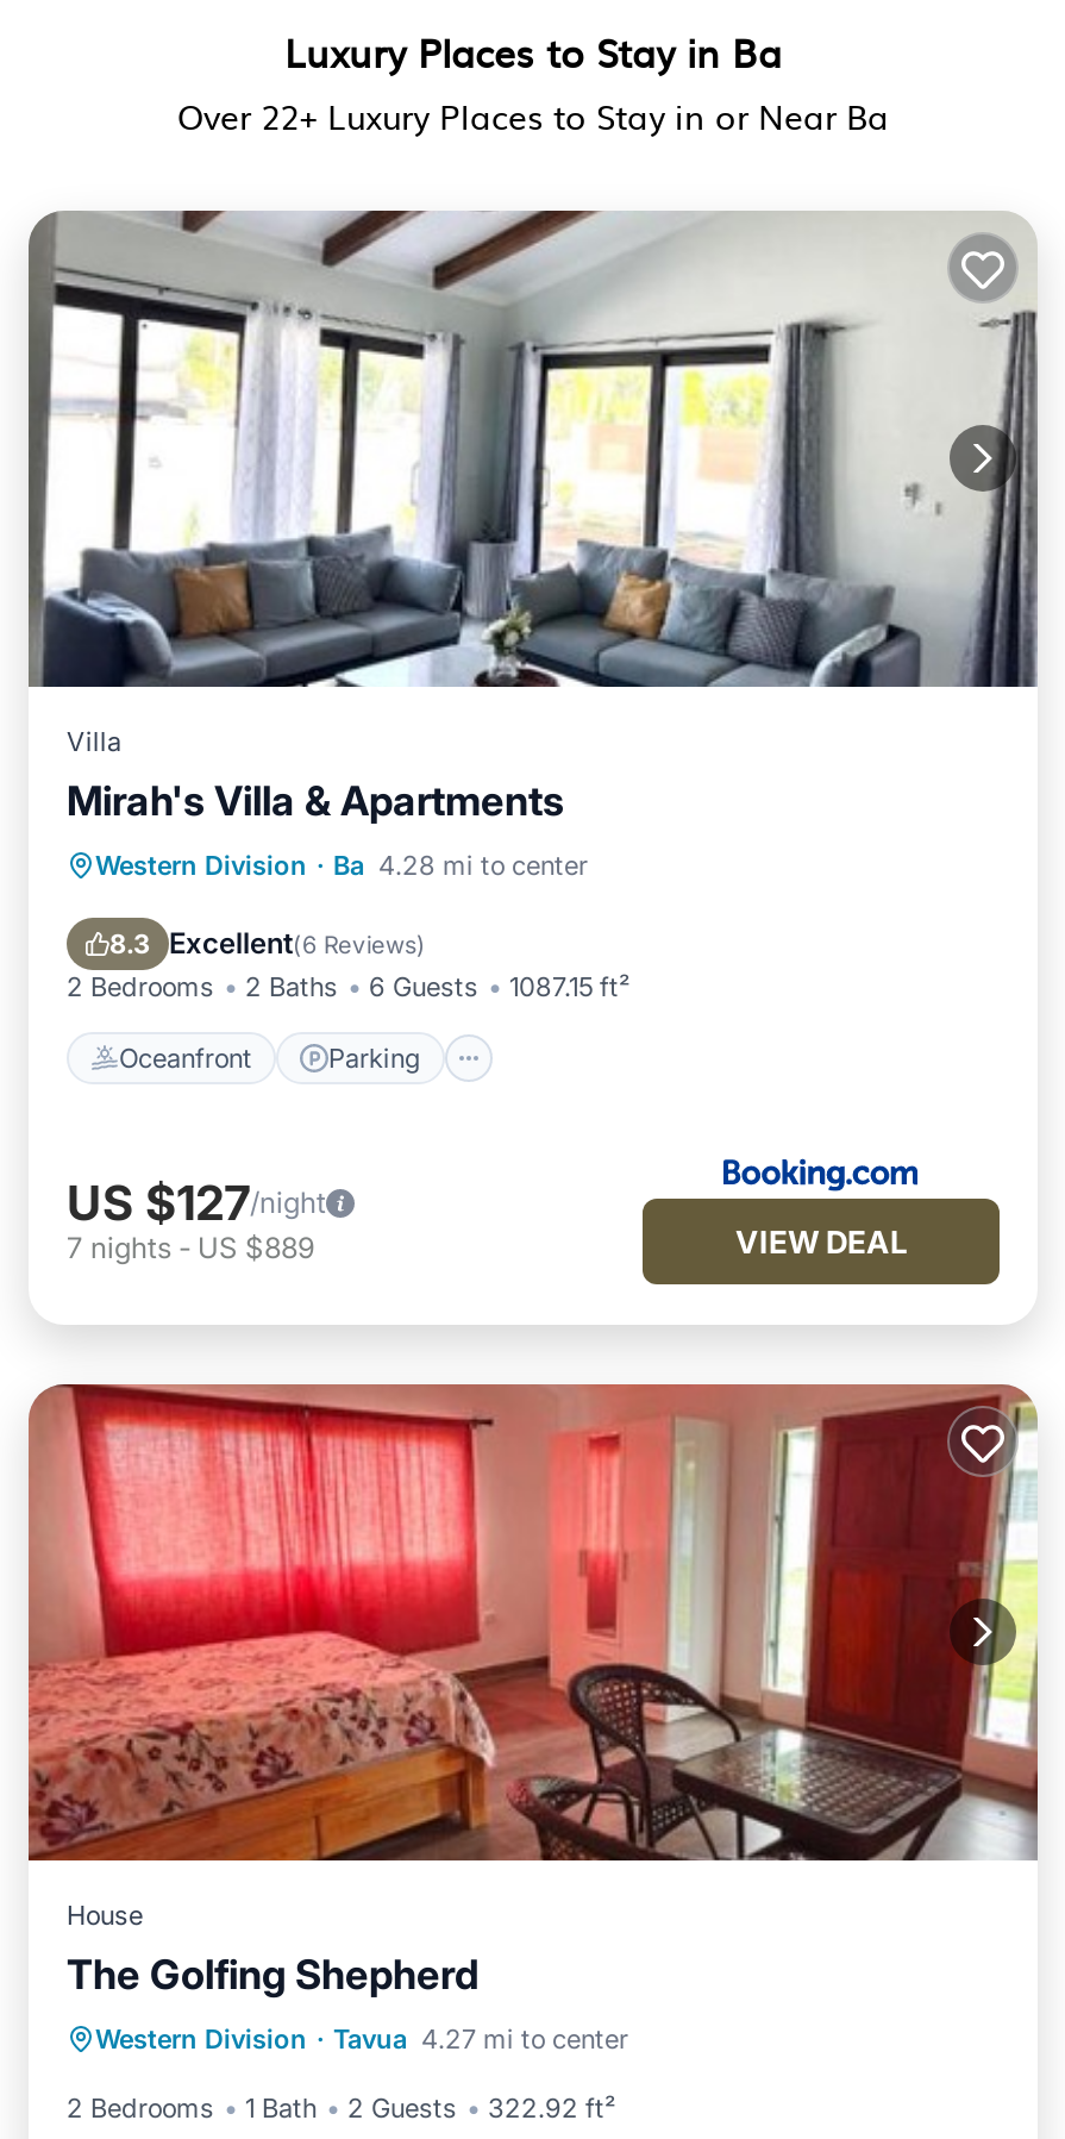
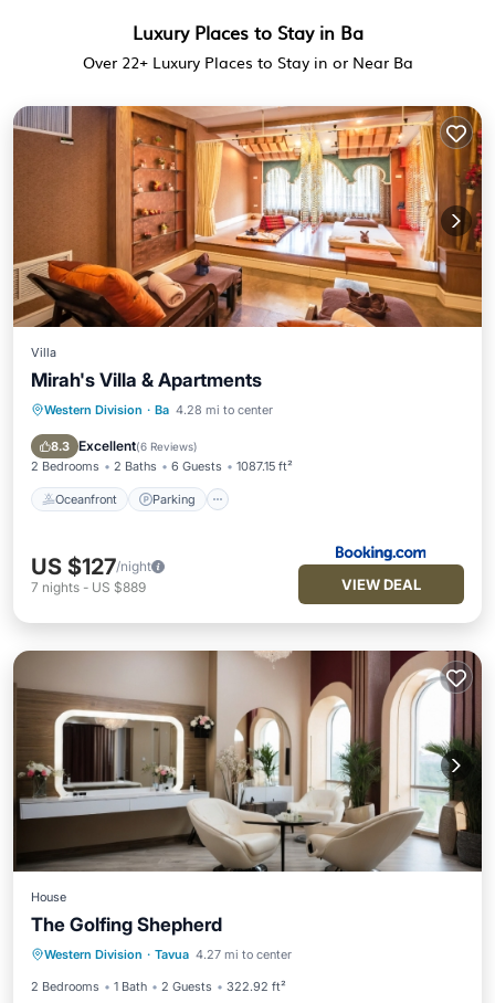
[29,208,1040,689] [image] -> [12,105,483,328] [image]
[26,1382,1040,1863] [image] -> [12,650,483,873] [image]

